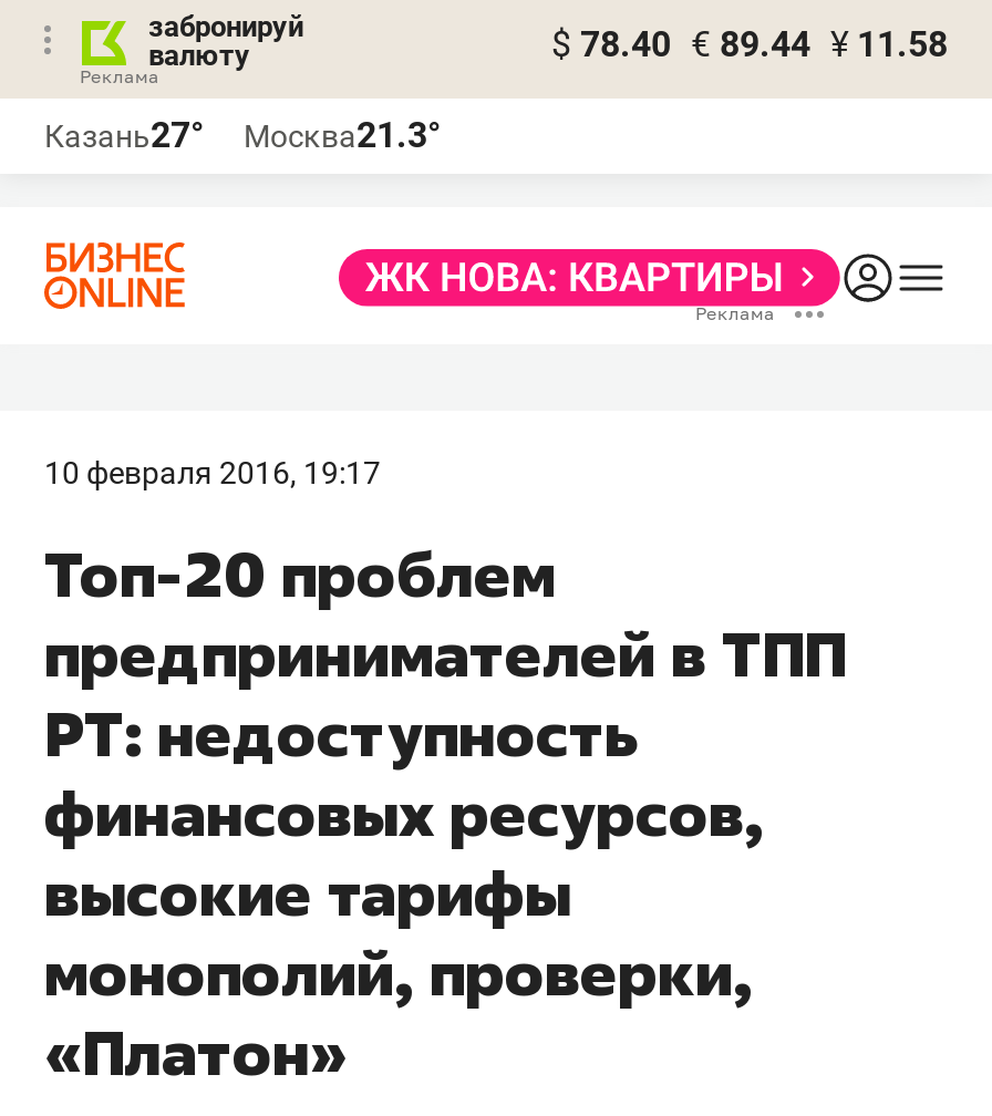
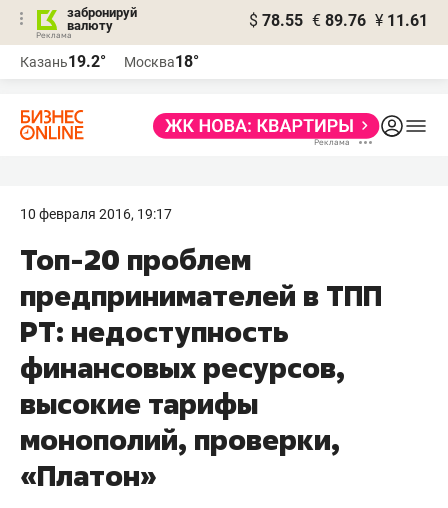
[551,23,948,65] $ 78.40 € 89.44 ¥ 11.58 -> [249,11,428,30] $ 78.55 € 89.76 ¥ 11.61
[44,114,204,156] Казань27° -> [20,52,106,71] Казань19.2°
[244,114,441,156] Москва21.3° -> [124,52,199,71] Москва18°

